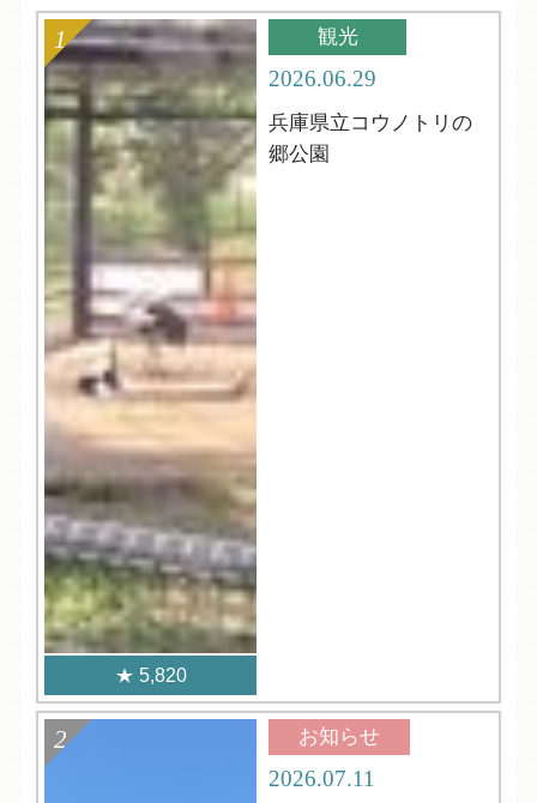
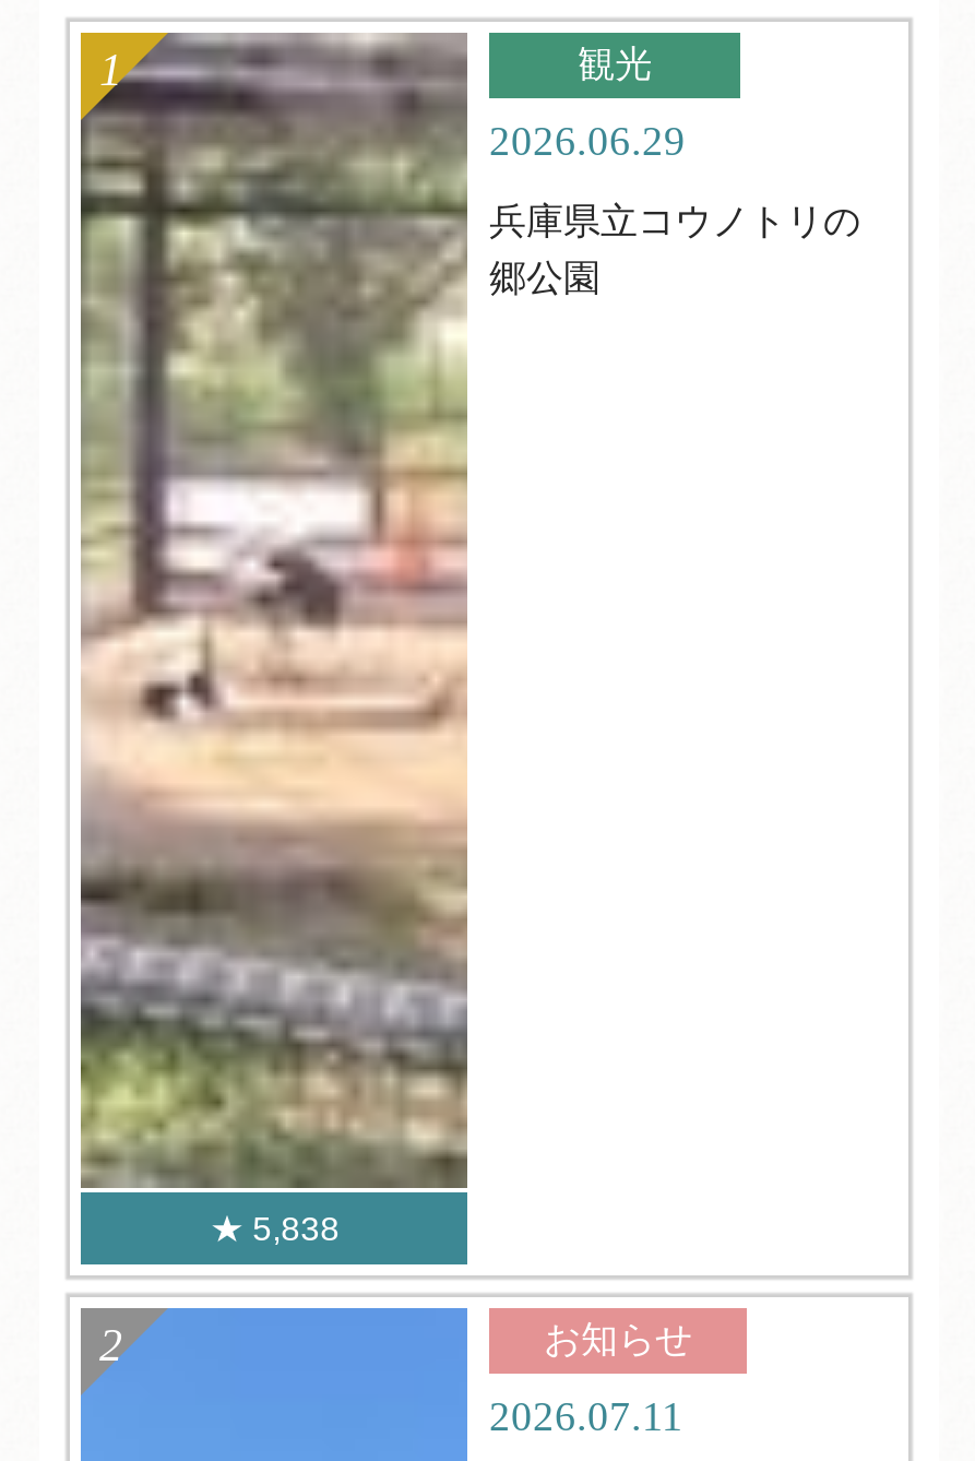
[134,665,187,686] 5,820 -> [244,1210,340,1247] 5,838

